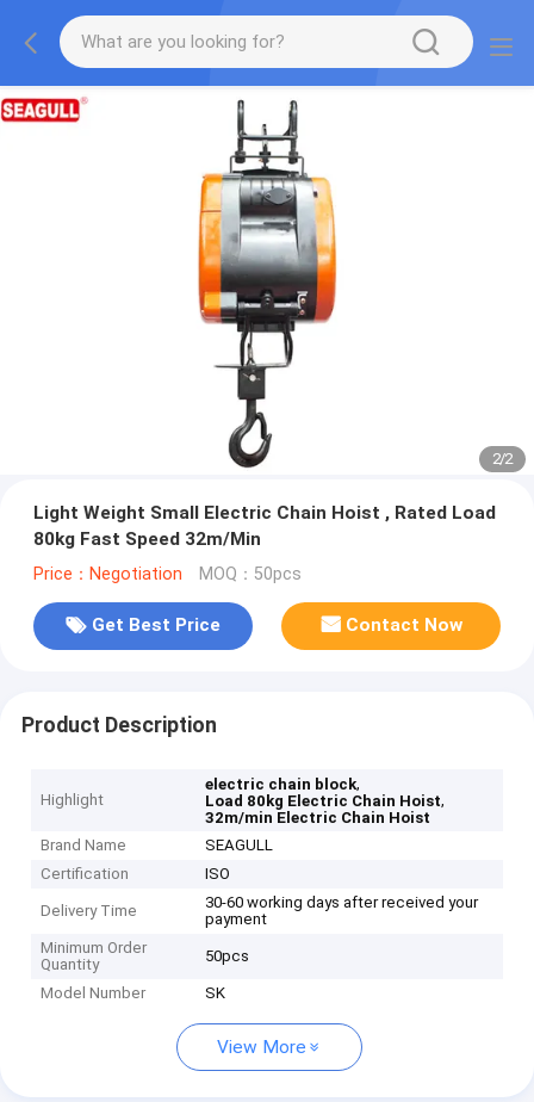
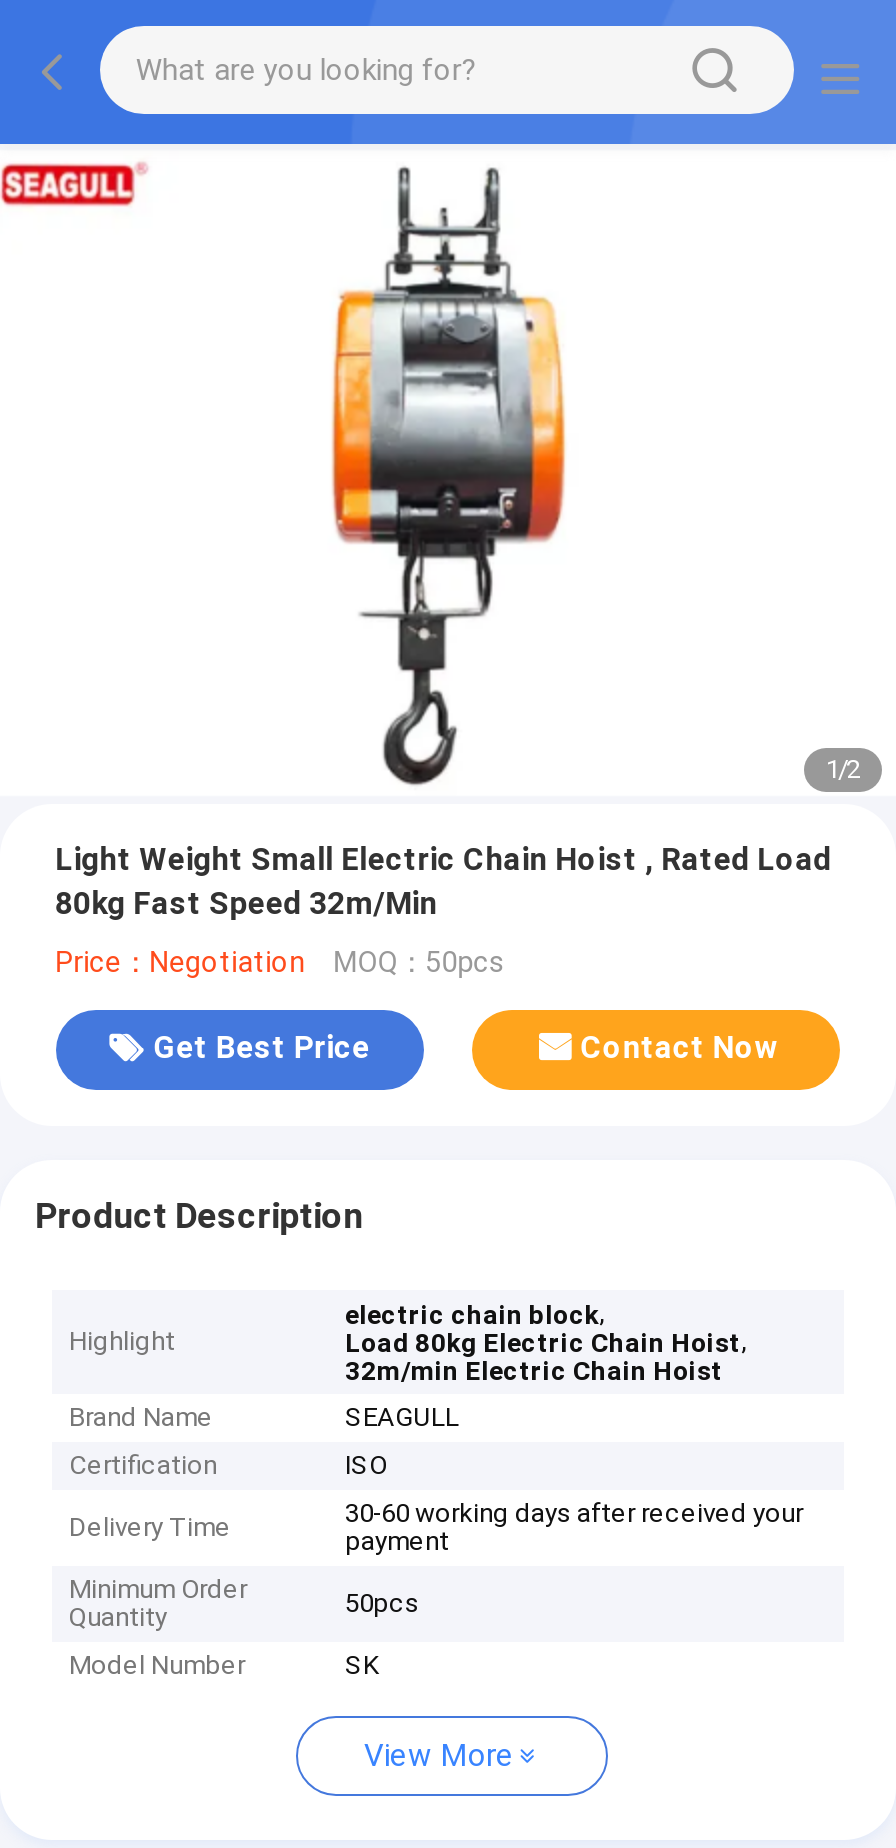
[492,450,513,468] 2/2 -> [826,754,860,784] 1/2

